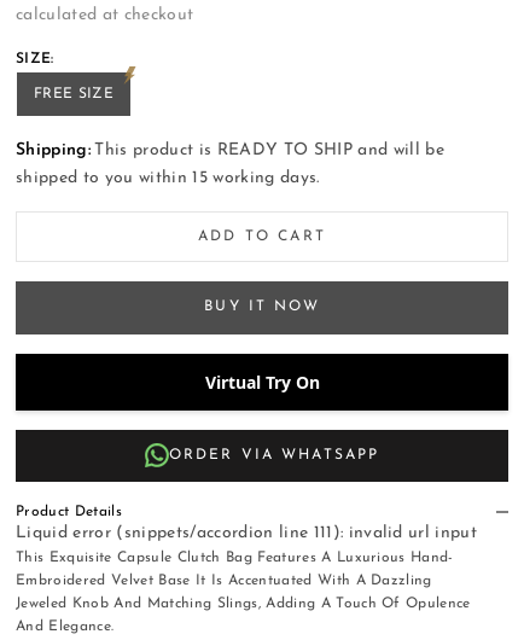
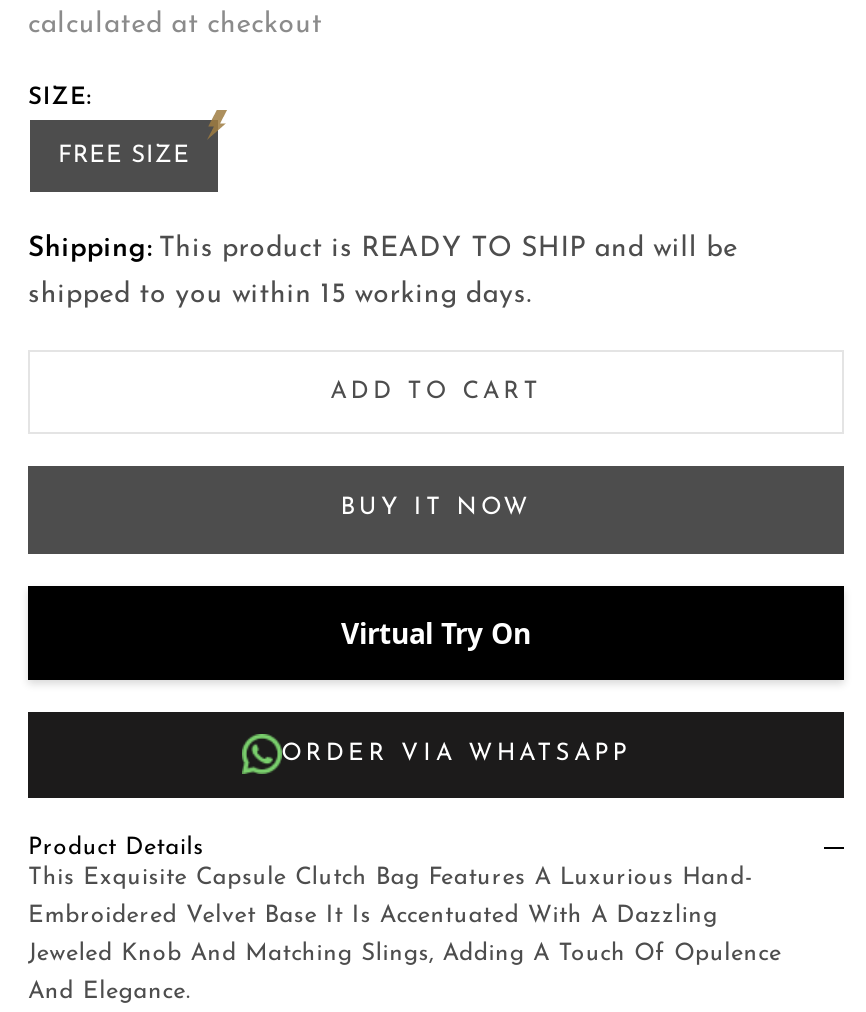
[16,524,477,542] Liquid error (snippets/accordion line 111): invalid url input -> none

